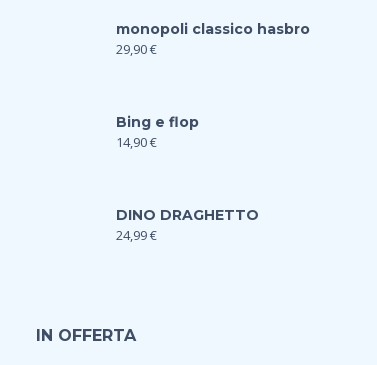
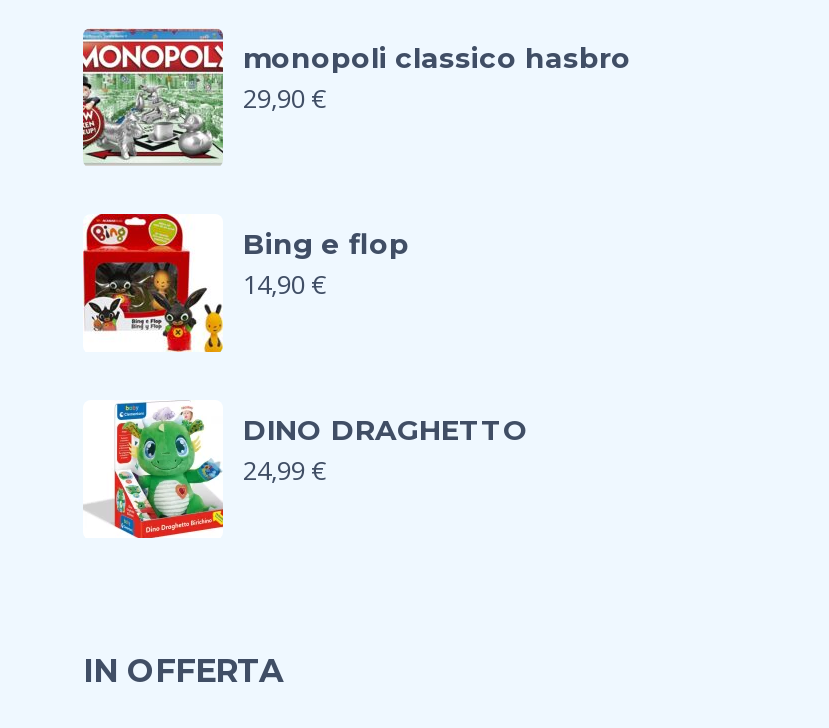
none -> [81,26,225,166] [image]
none -> [81,212,225,354] [image]
none -> [83,400,225,540] [image]

